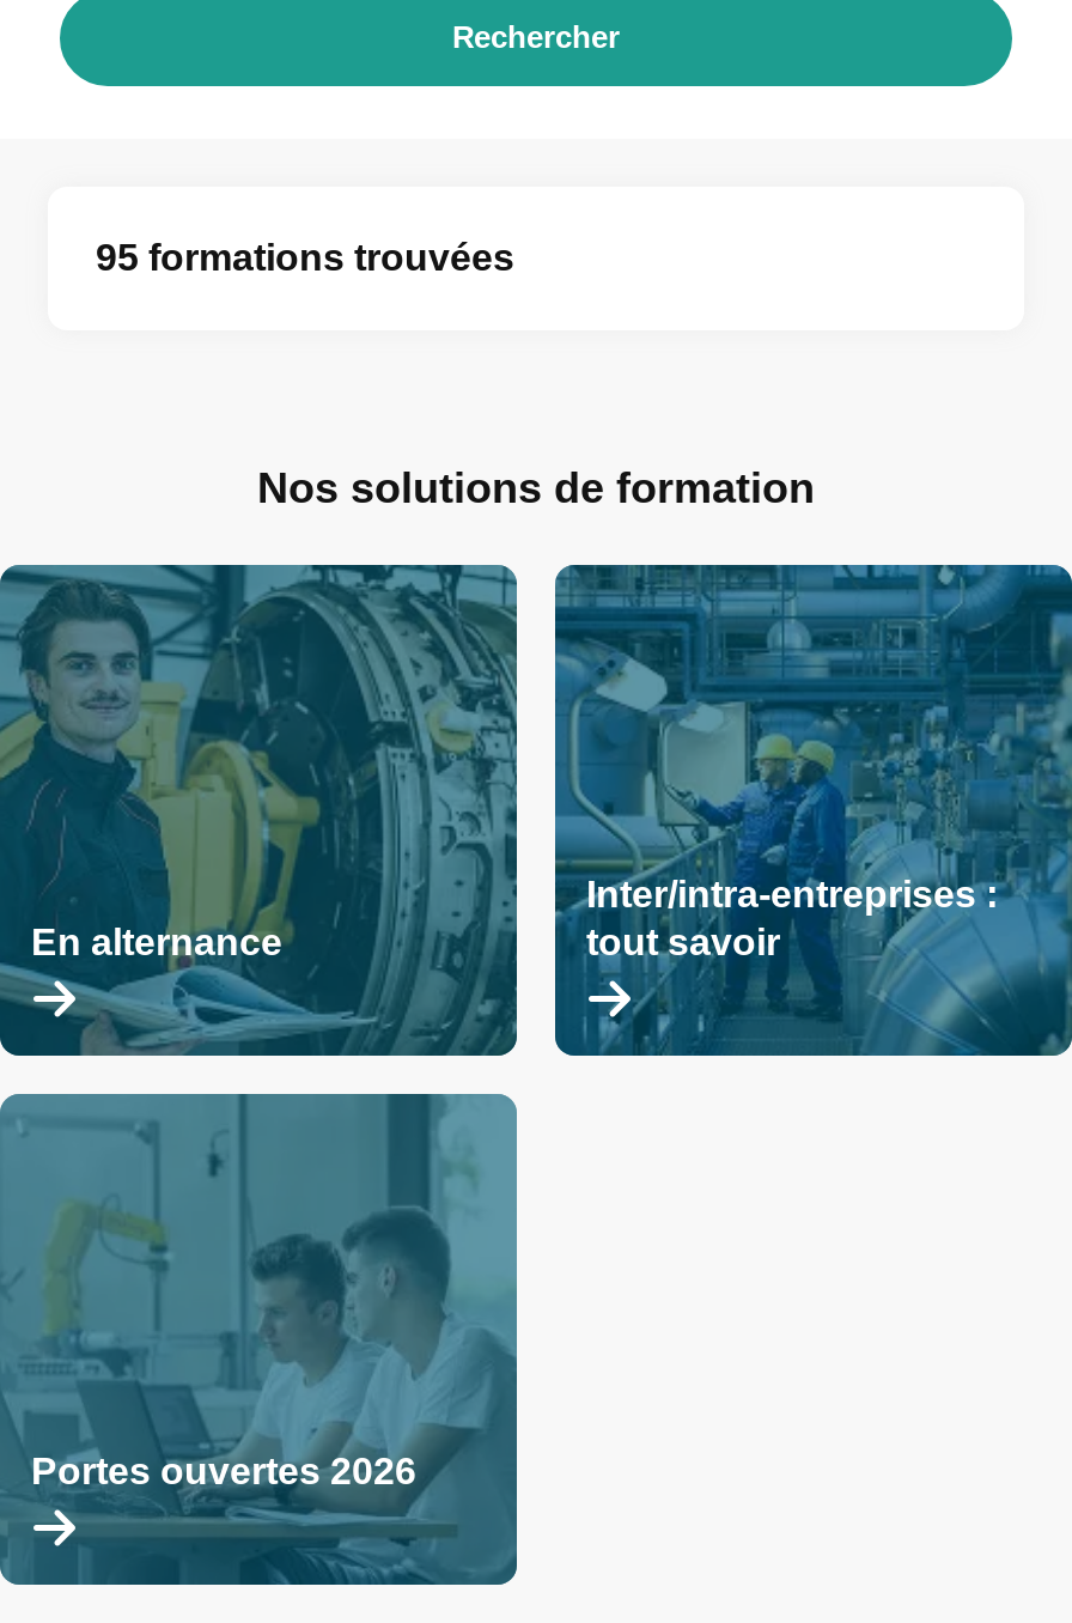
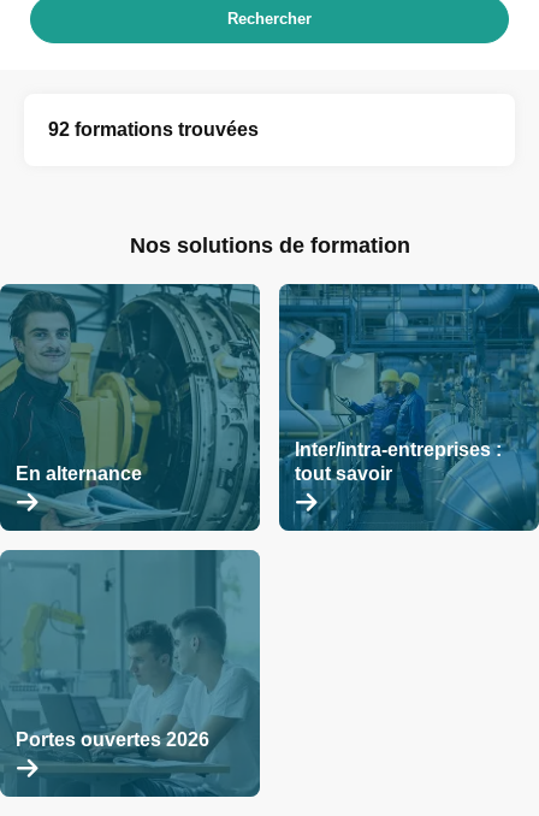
[96,237,514,278] 95 formations trouvées -> [48,119,259,140] 92 formations trouvées

